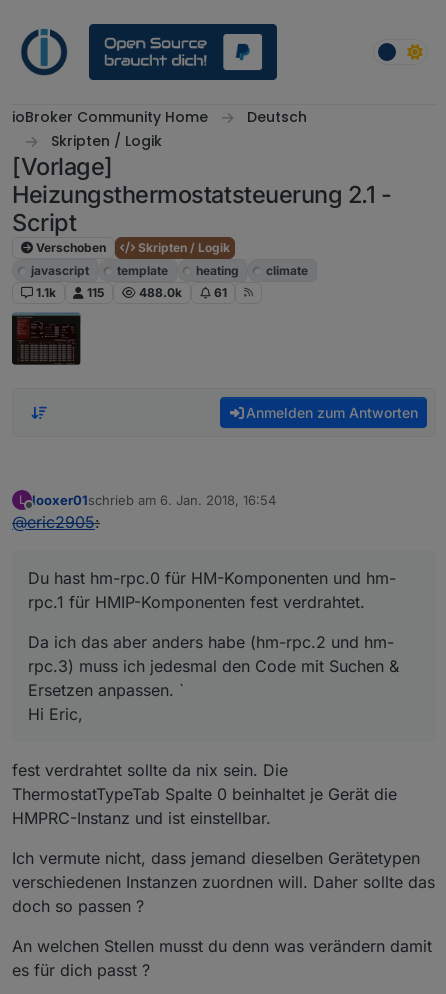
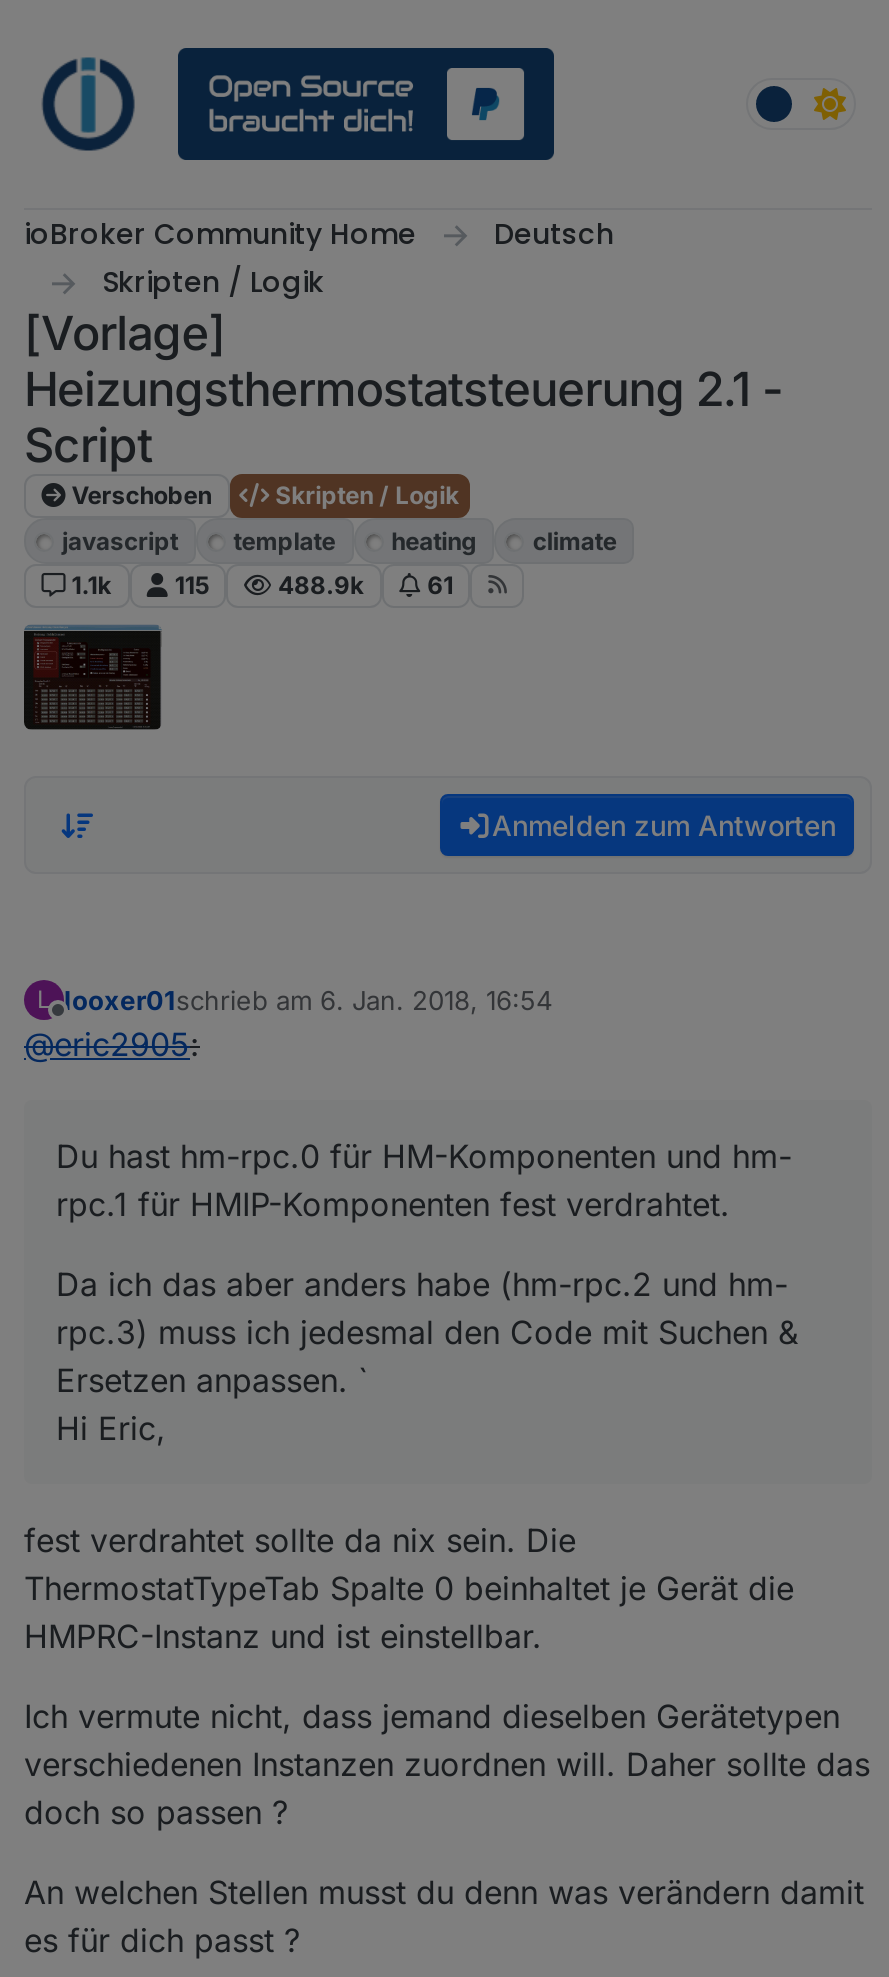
[139,285,182,300] 488.0k -> [278,570,364,600] 488.9k

